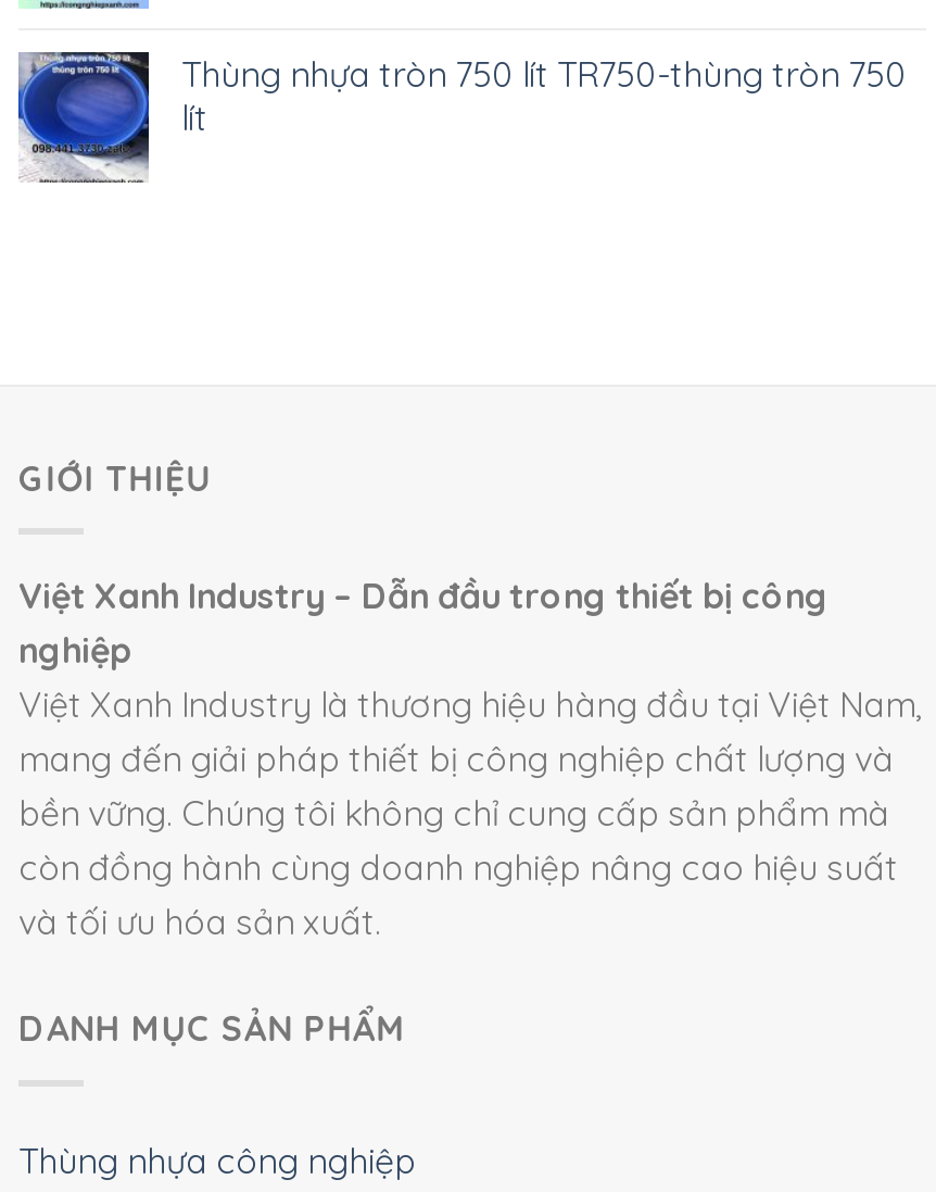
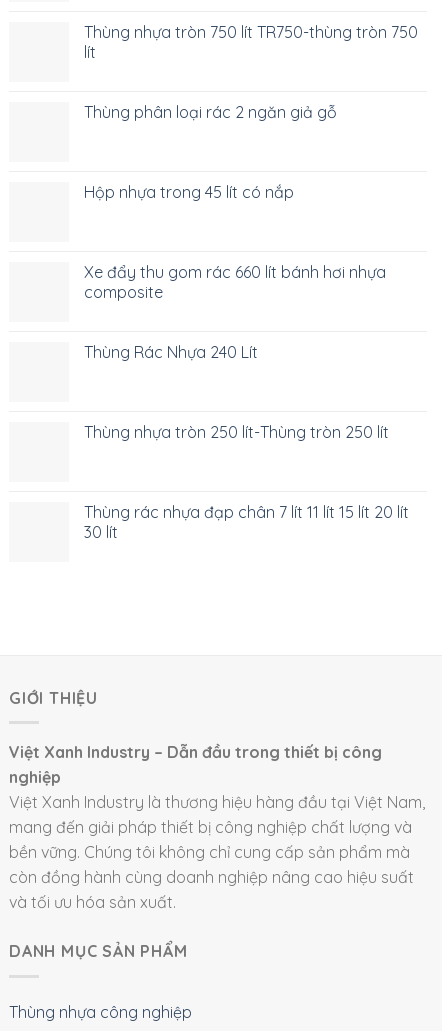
[16,50,151,185] [image] -> none
none -> [84,102,337,122] Thùng phân loại rác 2 ngăn giả gỗ
none -> [84,182,294,202] Hộp nhựa trong 45 lít có nắp
none -> [84,262,386,362] Xe đẩy thu gom rác 660 lít bánh hơi nhựa | composite | Thùng Rác Nhựa 240 Lít
none -> [84,422,389,442] Thùng nhựa tròn 250 lít-Thùng tròn 250 lít
none -> [84,502,409,542] Thùng rác nhựa đạp chân 7 lít 11 lít 15 lít 20 lít | 30 lít

